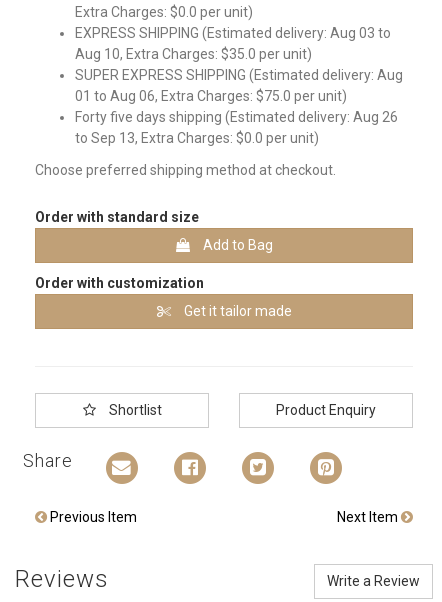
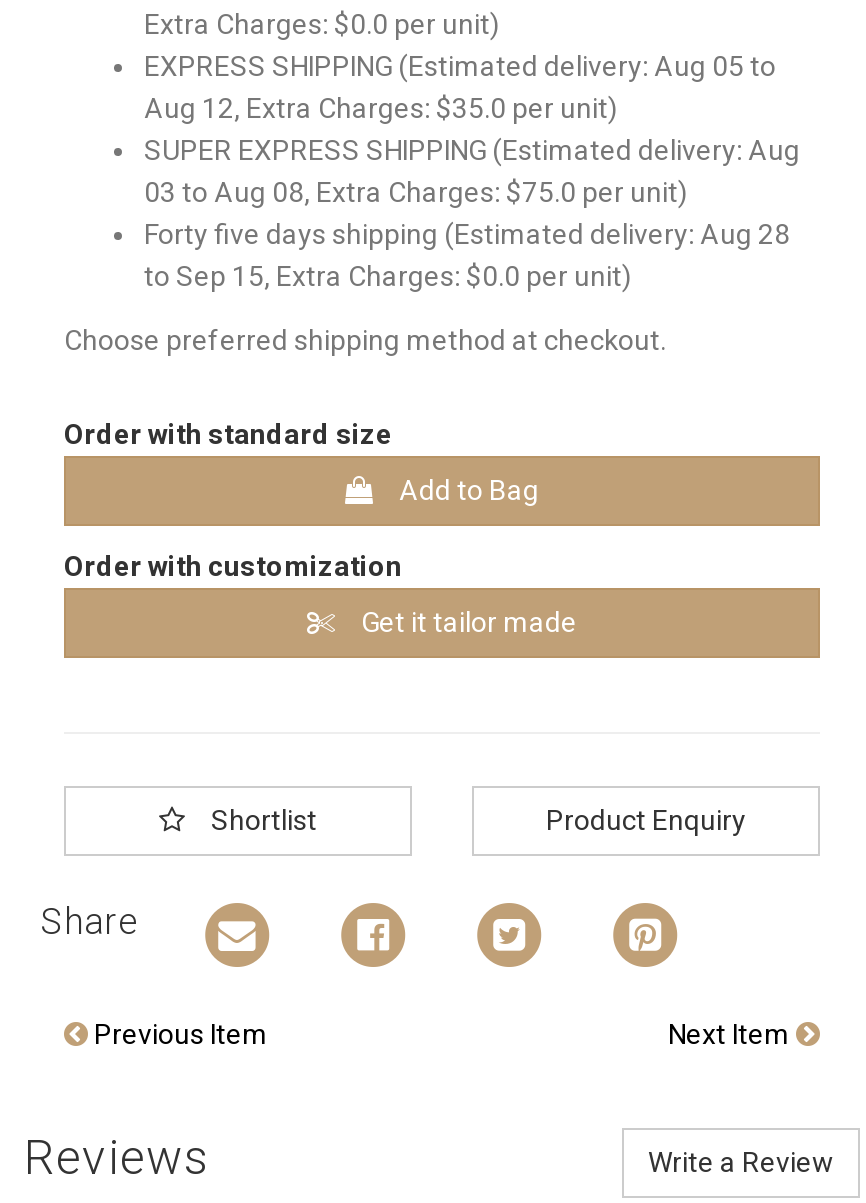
[75,25,391,41] EXPRESS SHIPPING (Estimated delivery: Aug 03 to -> [144,50,776,82] EXPRESS SHIPPING (Estimated delivery: Aug 05 to
[75,46,312,62] Aug 10, Extra Charges: $35.0 per unit) -> [144,92,618,124] Aug 12, Extra Charges: $35.0 per unit)
[75,88,347,104] 01 to Aug 06, Extra Charges: $75.0 per unit) -> [144,176,688,208] 03 to Aug 08, Extra Charges: $75.0 per unit)
[75,109,398,125] Forty five days shipping (Estimated delivery: Aug 26 -> [144,218,790,250] Forty five days shipping (Estimated delivery: Aug 28
[75,130,319,146] to Sep 13, Extra Charges: $0.0 per unit) -> [144,260,632,292] to Sep 15, Extra Charges: $0.0 per unit)

